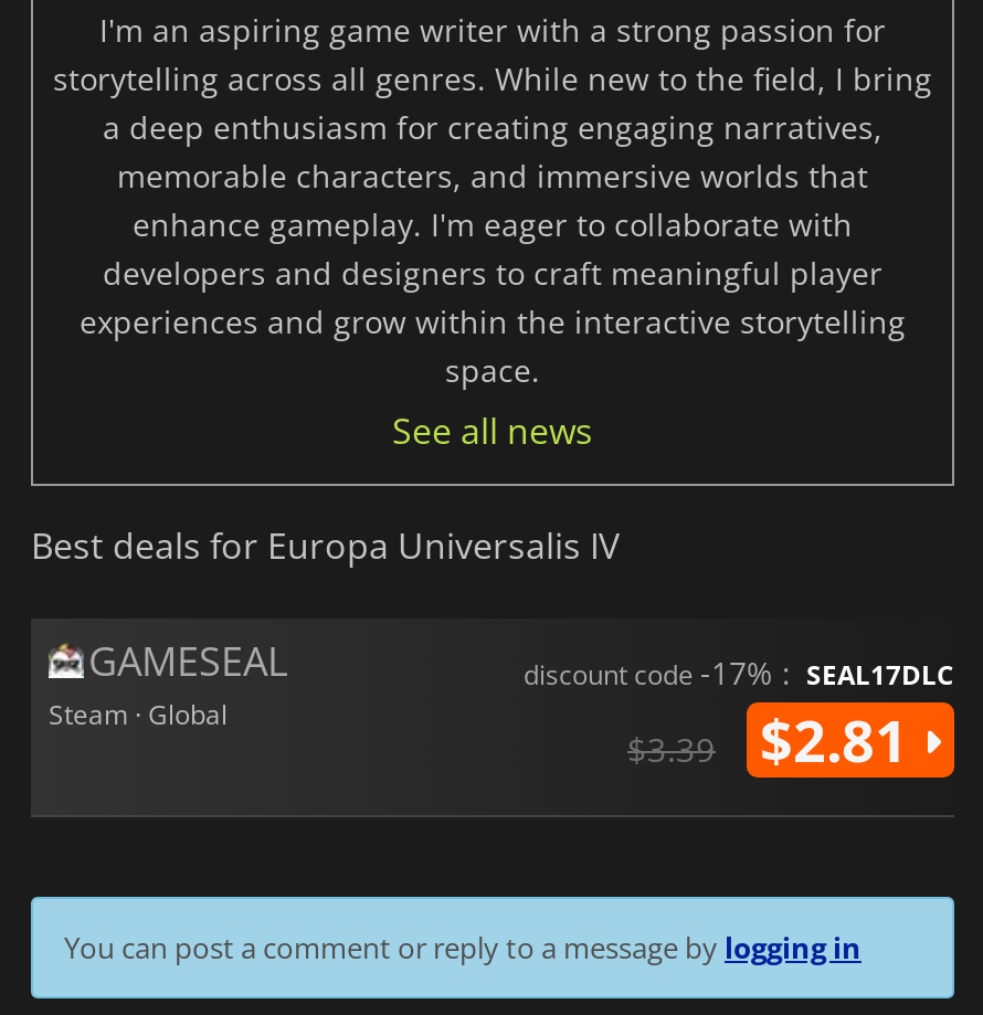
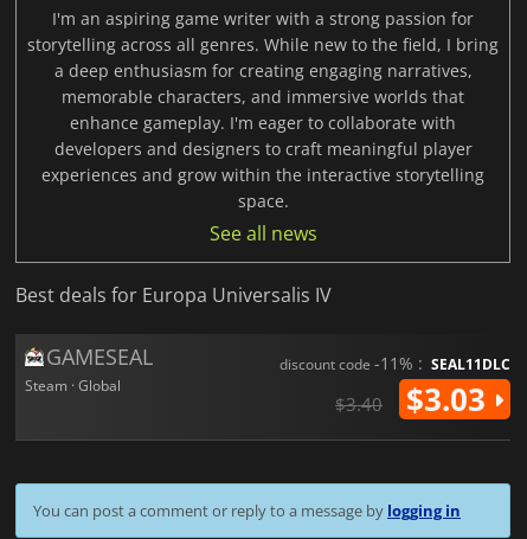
[524,653,954,694] discount code -17% : SEAL17DLC -> [279,352,510,375] discount code -11% : SEAL11DLC
[760,701,923,781] $2.81 -> [406,378,494,421] $3.03
[627,728,716,772] $3.39 -> [335,393,383,416] $3.40

